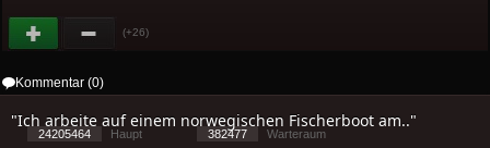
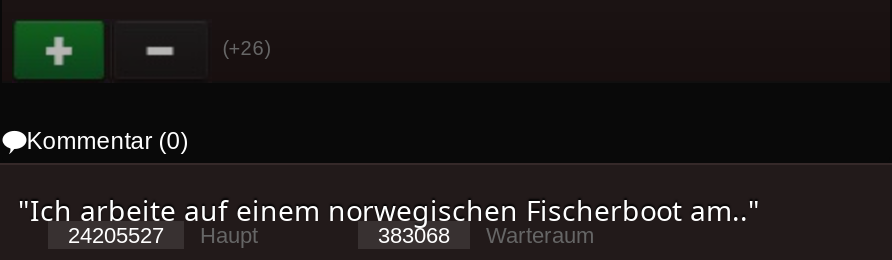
[38,127,142,140] 24205464 Haupt -> [68,223,258,247] 24205527 Haupt
[208,127,326,140] 382477 Warteraum -> [378,223,594,247] 383068 Warteraum

